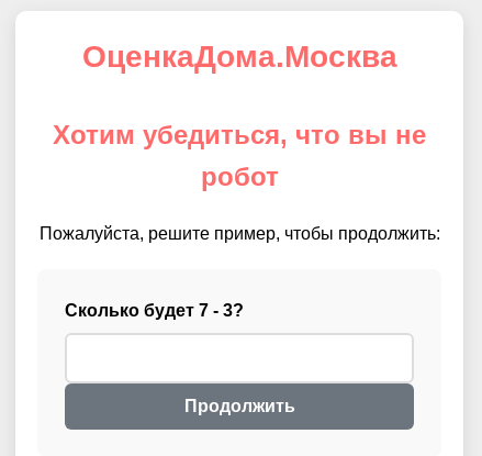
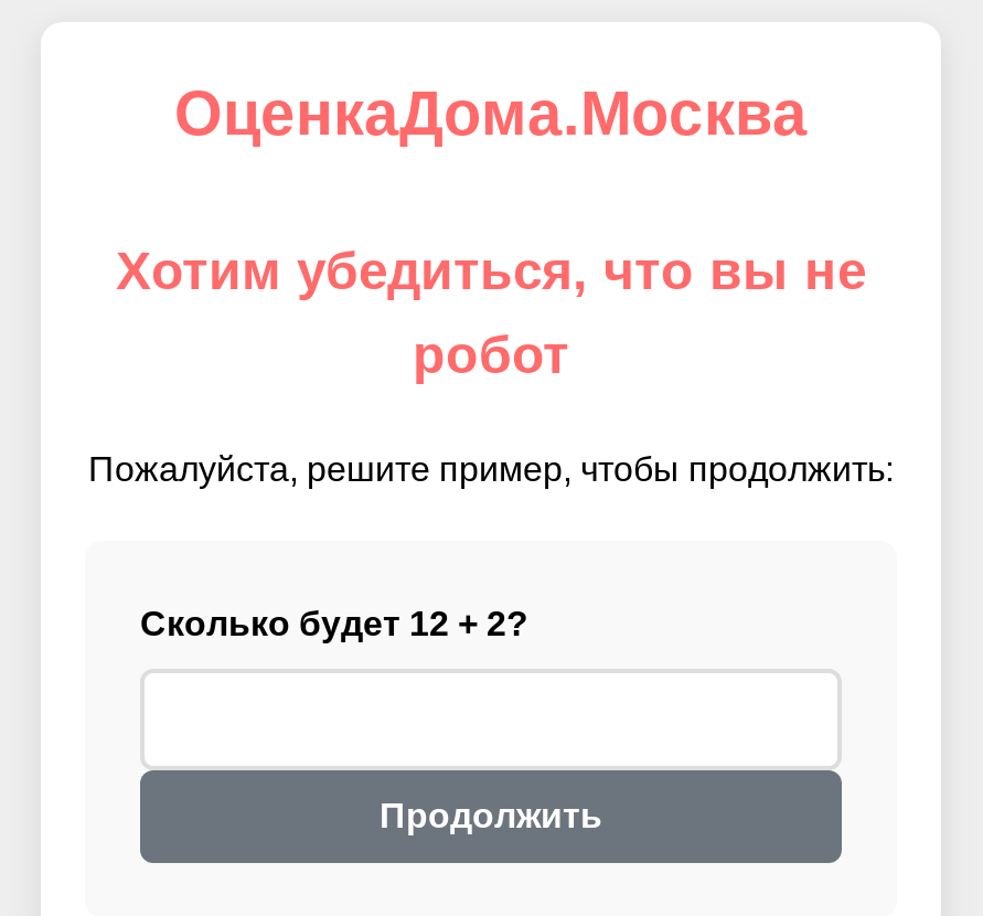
[65,301,244,320] Сколько будет 7 - 3? -> [140,605,528,642] Сколько будет 12 + 2?

